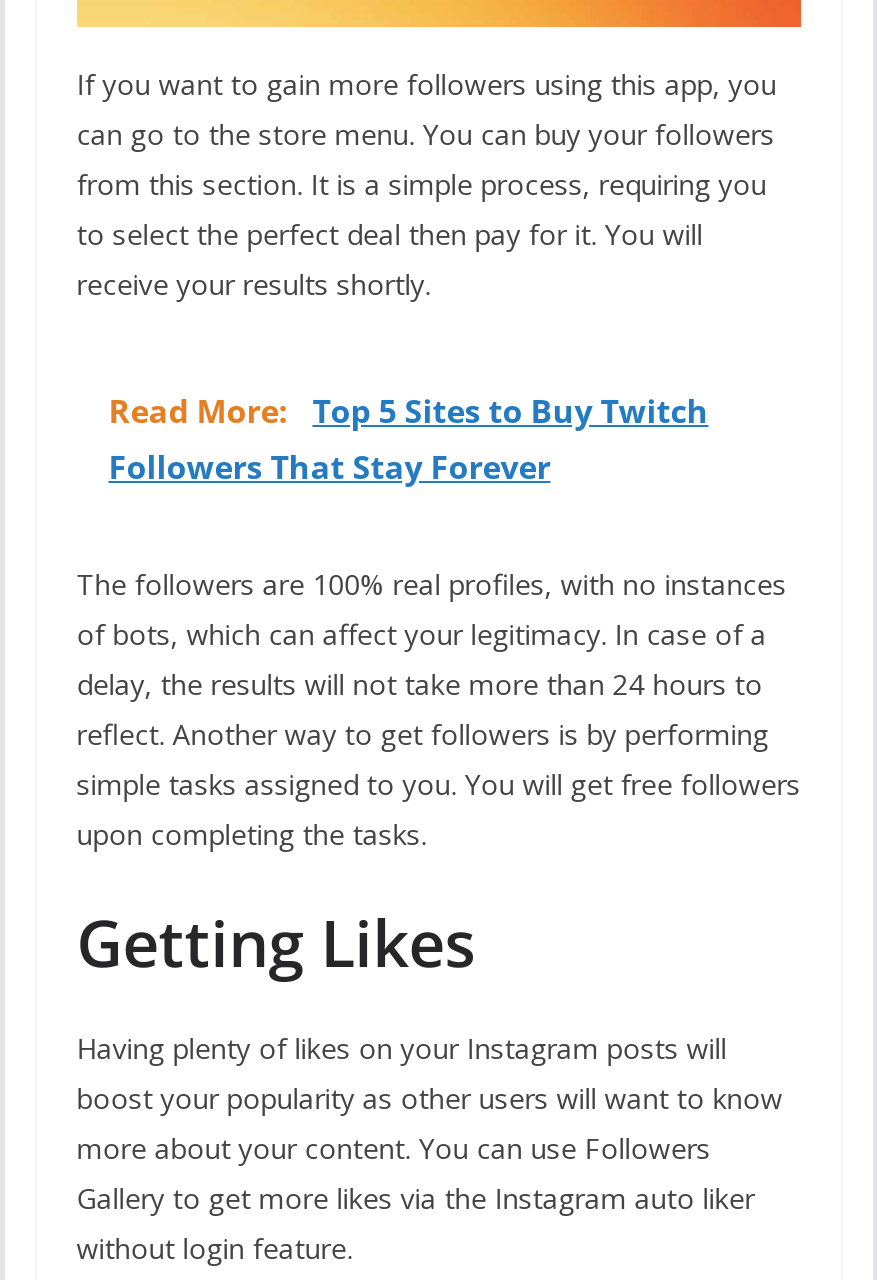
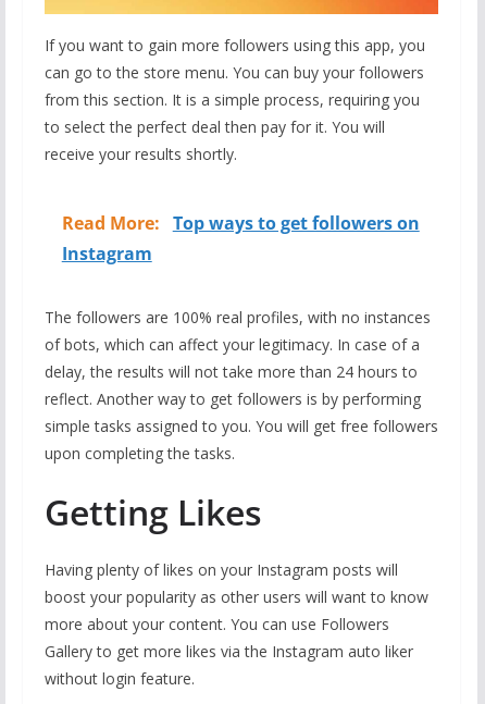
[108,389,708,489] Read More: Top 5 Sites to Buy Twitch | Followers That Stay Forever -> [62,211,419,266] Read More: Top ways to get followers on | Instagram

